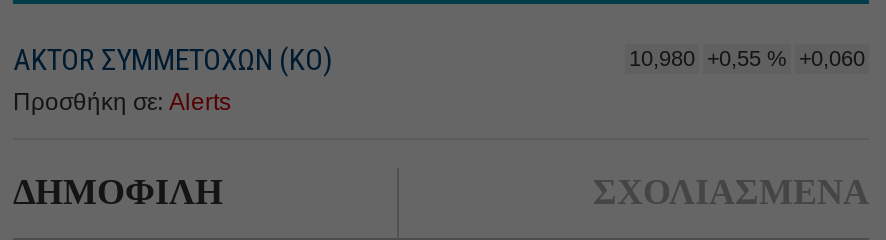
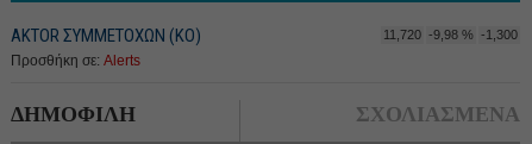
[629,46,865,70] 10,980 +0,55 % +0,060 -> [383,27,518,42] 11,720 -9,98 % -1,300

